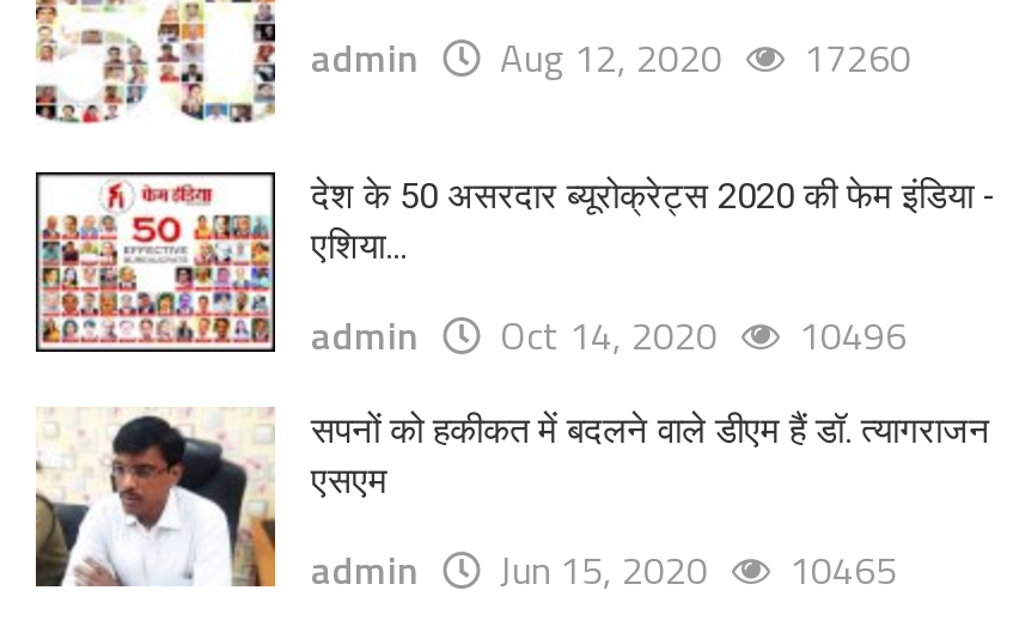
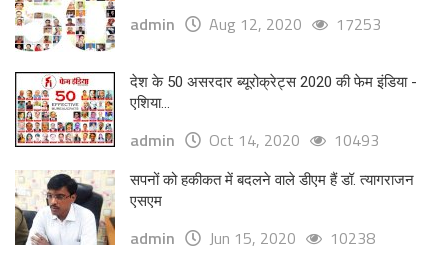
[311,28,911,86] admin Aug 12, 2020 17260 -> [130,12,381,36] admin Aug 12, 2020 17253
[311,306,907,363] admin Oct 14, 2020 10496 -> [130,128,379,152] admin Oct 14, 2020 10493
[311,540,897,598] admin Jun 15, 2020 10465 -> [130,226,375,250] admin Jun 15, 2020 10238

